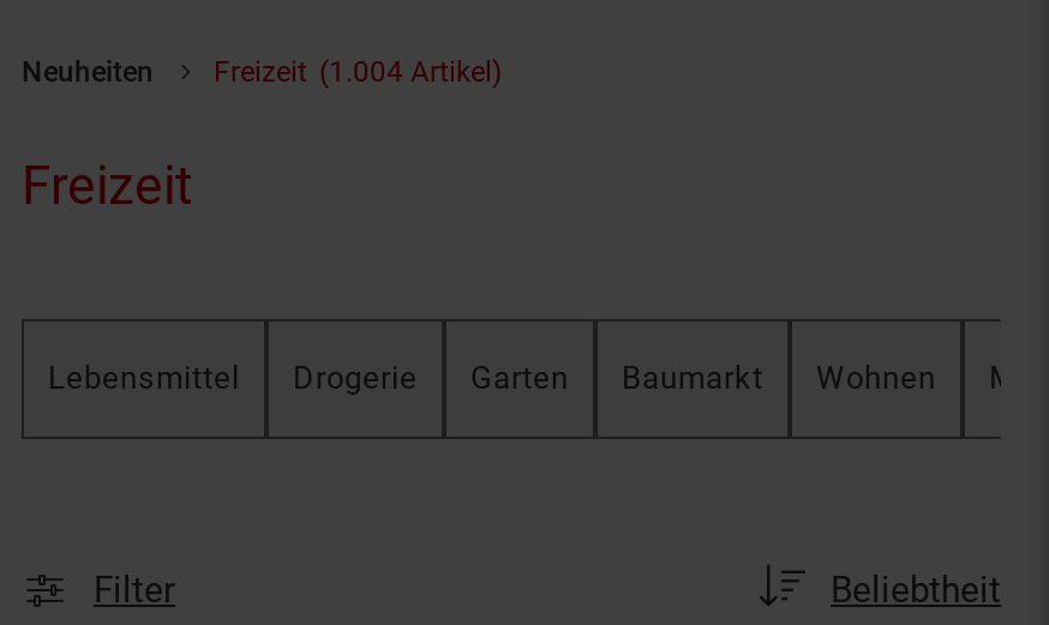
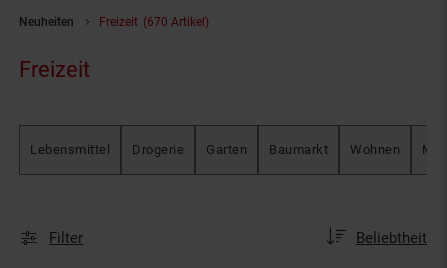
[214,55,502,89] Freizeit (1.004 Artikel) -> [99,15,209,29] Freizeit (670 Artikel)

